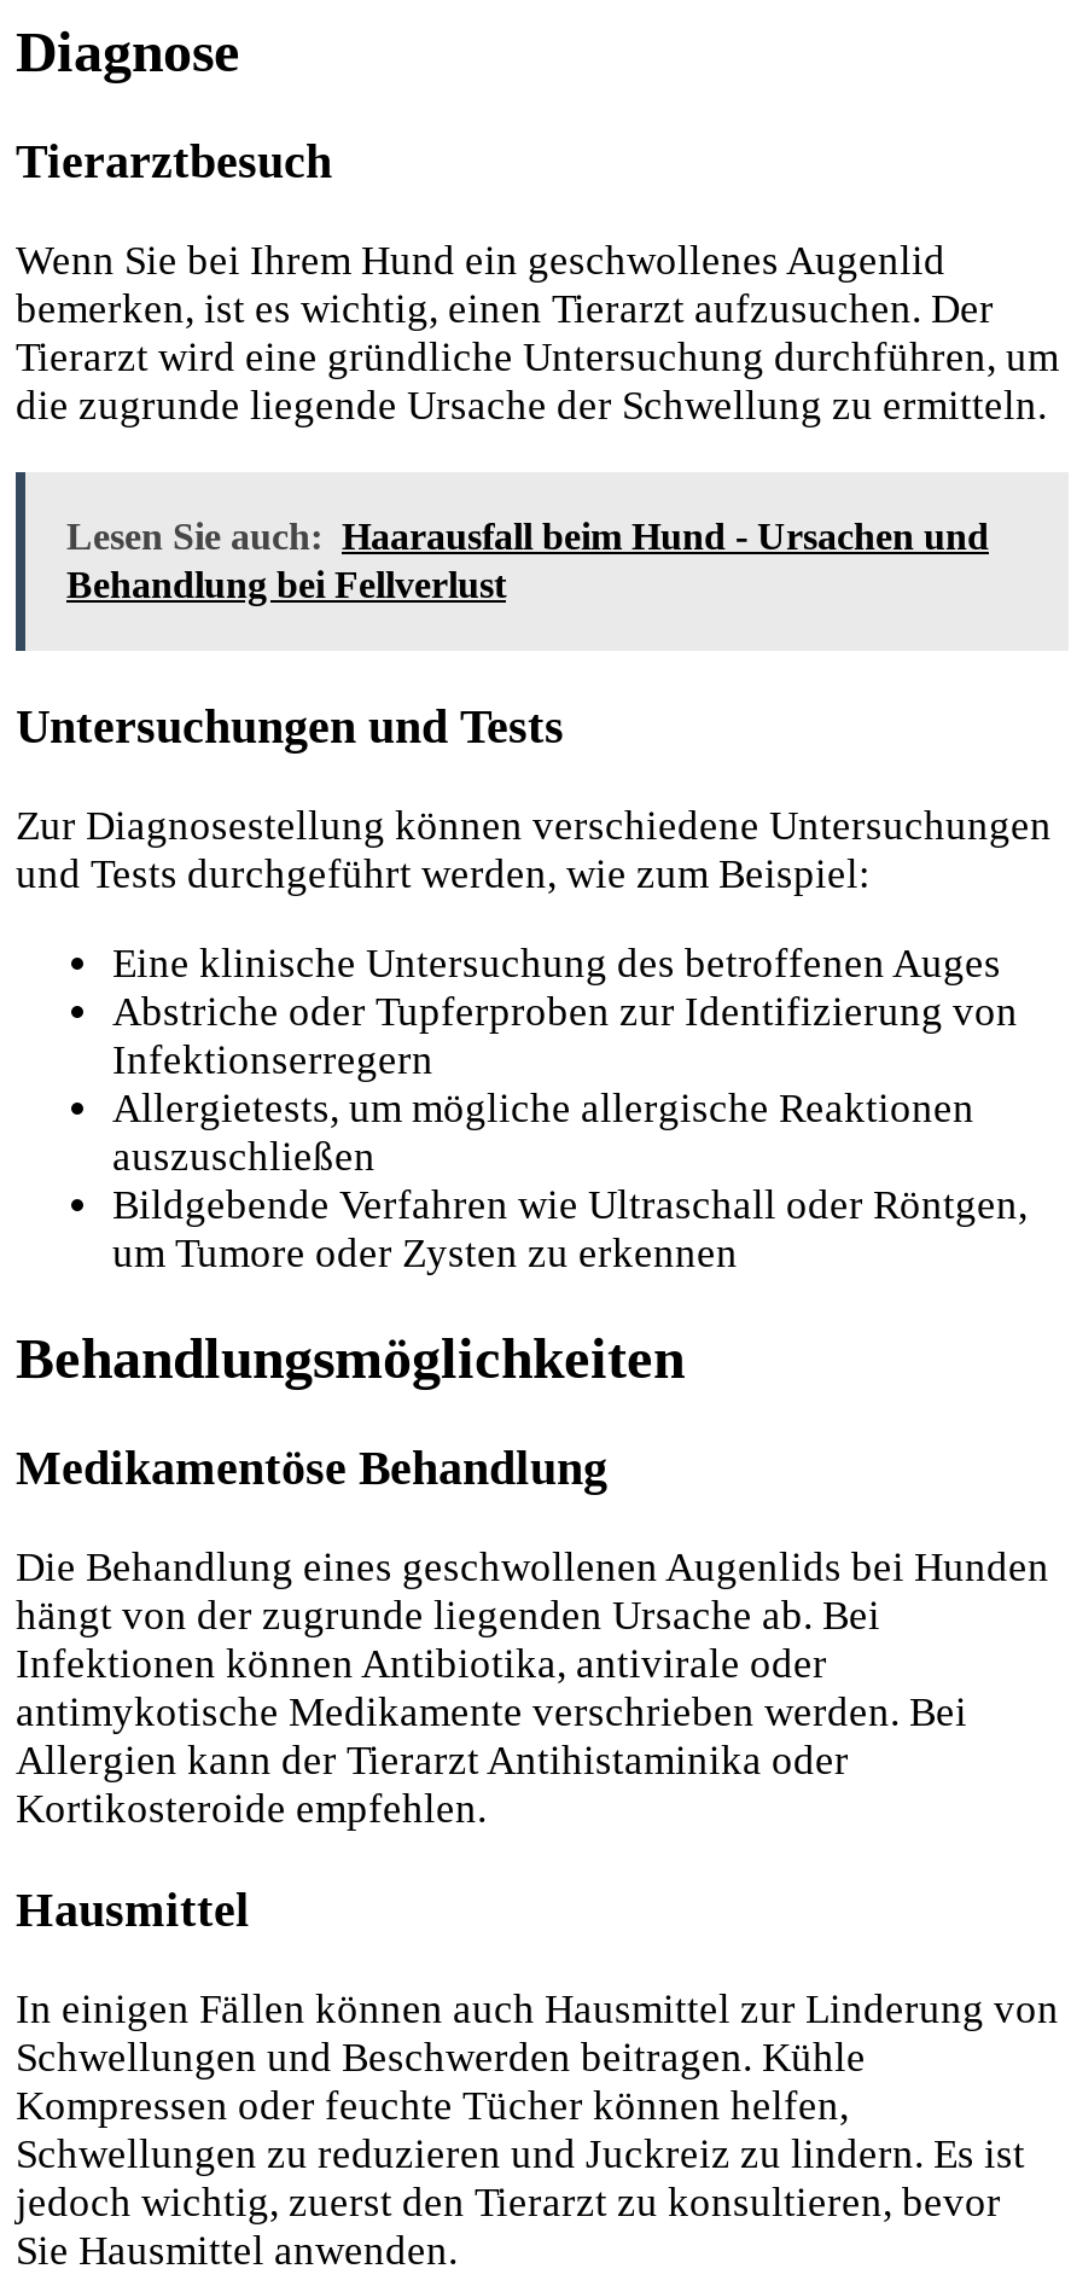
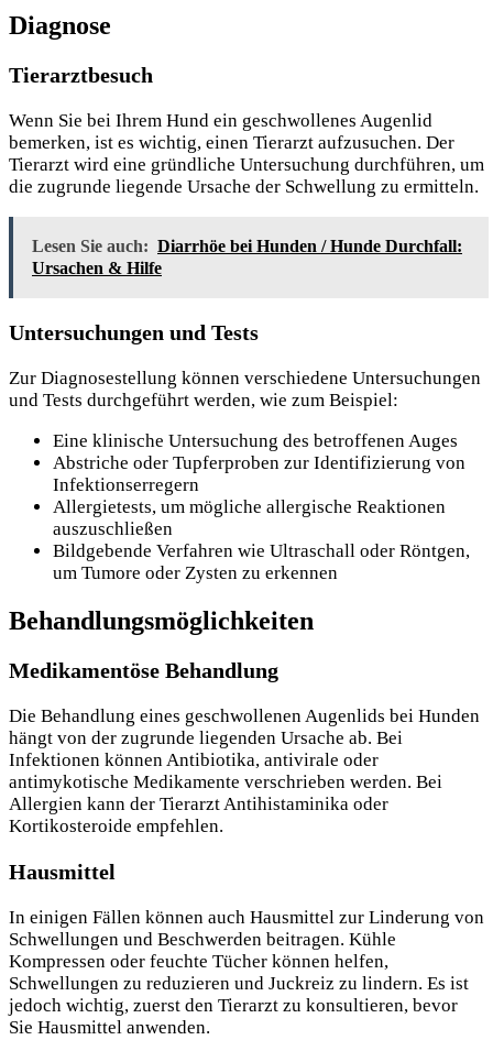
[66,516,989,605] Lesen Sie auch: Haarausfall beim Hund - Ursachen und | Behandlung bei Fellverlust -> [32,237,462,278] Lesen Sie auch: Diarrhöe bei Hunden / Hunde Durchfall: | Ursachen & Hilfe

